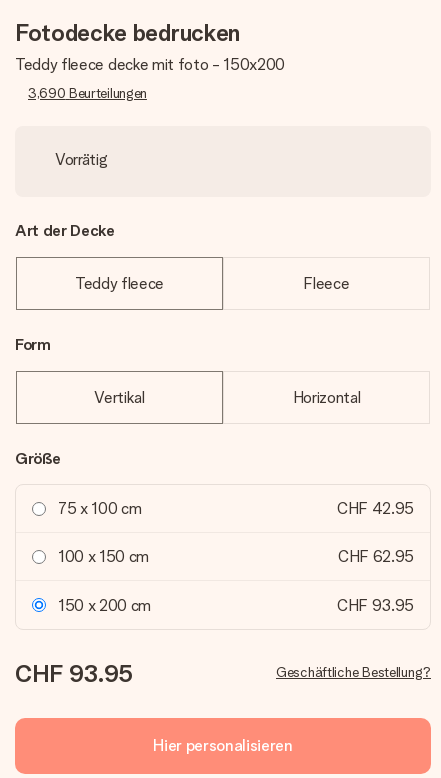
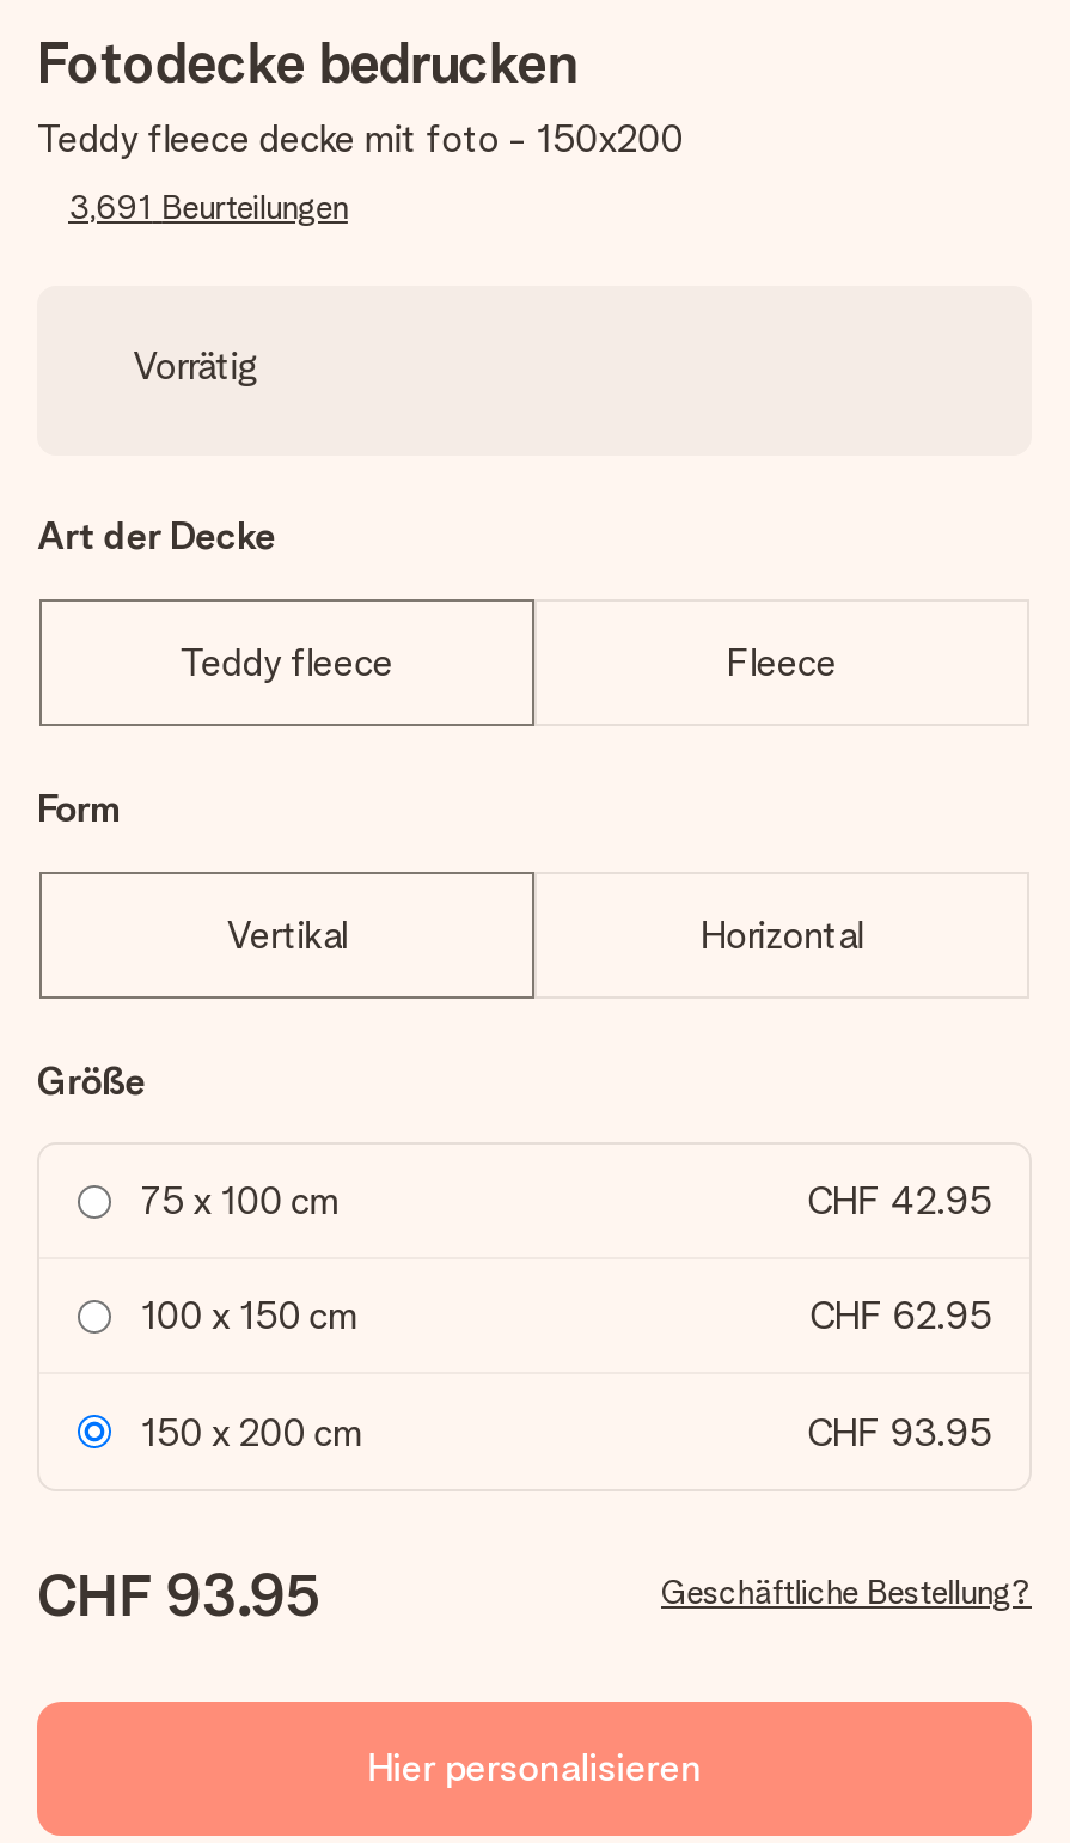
[28,85,147,101] 3,690 Beurteilungen -> [68,188,348,226] 3,691 Beurteilungen

